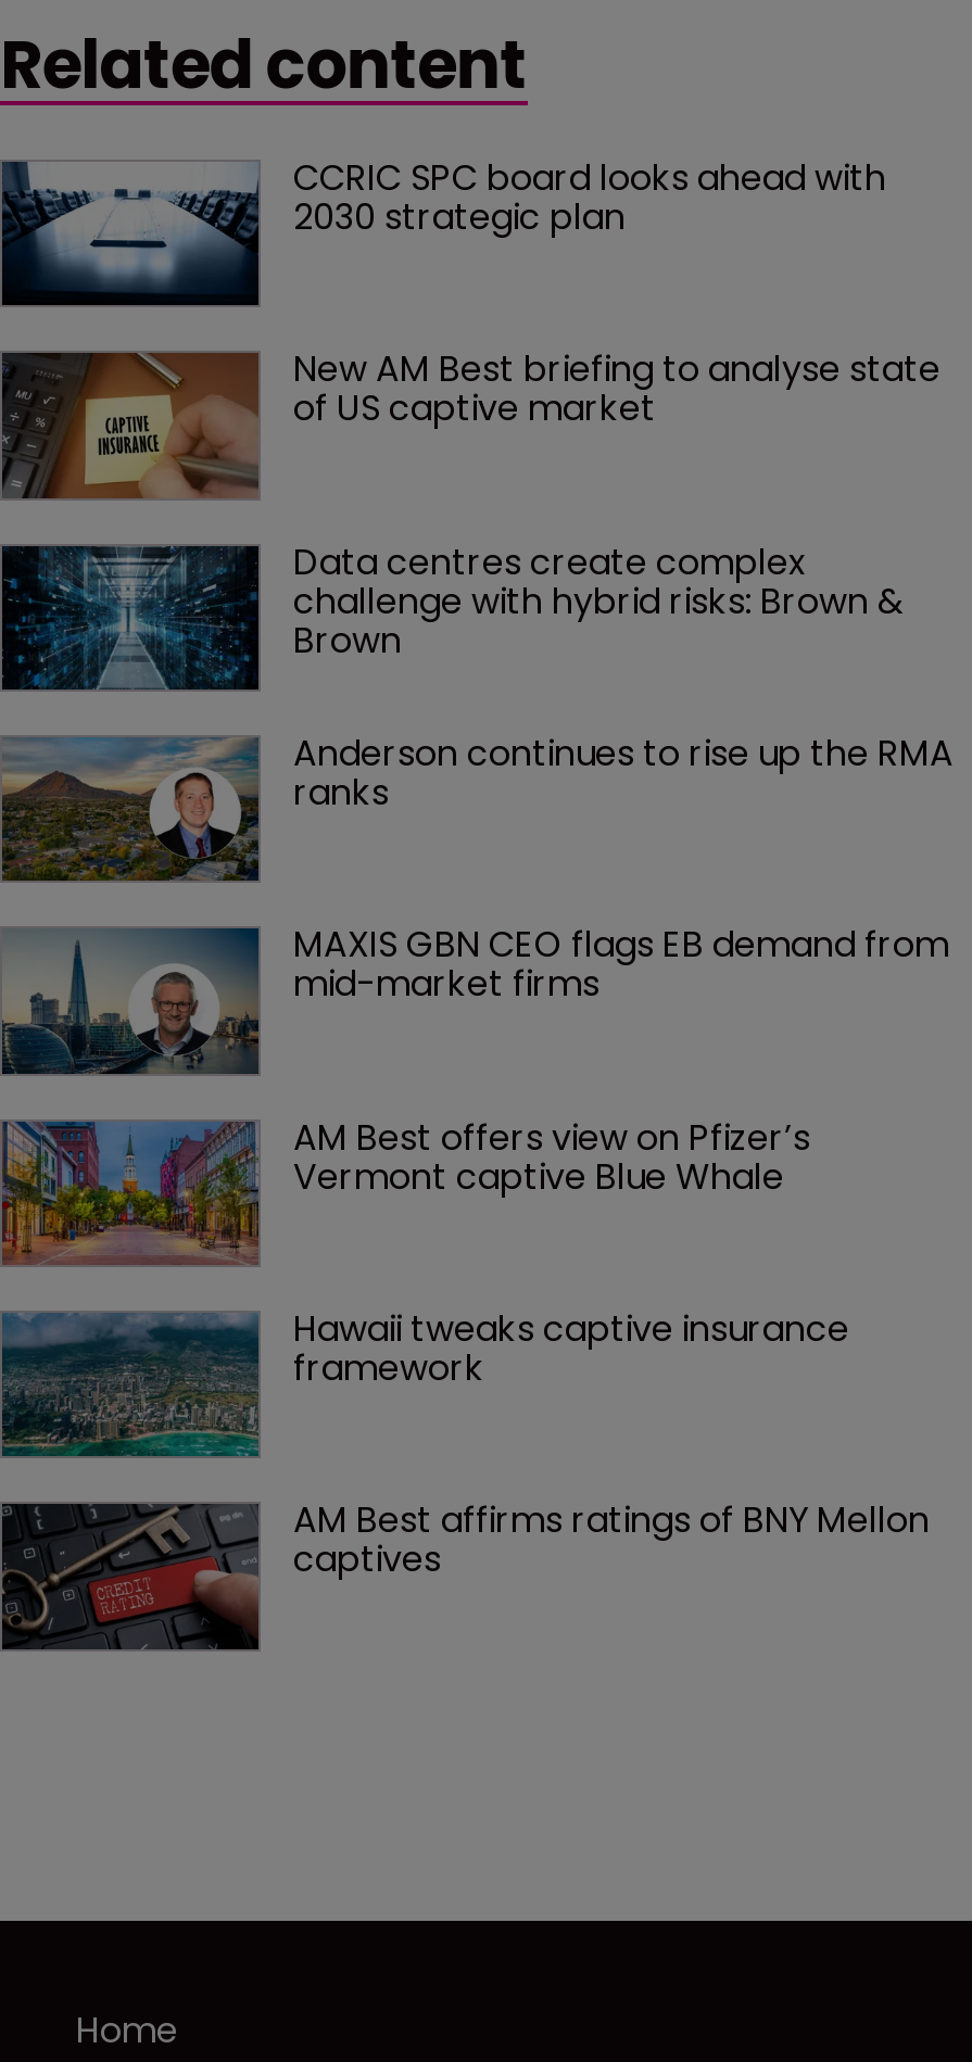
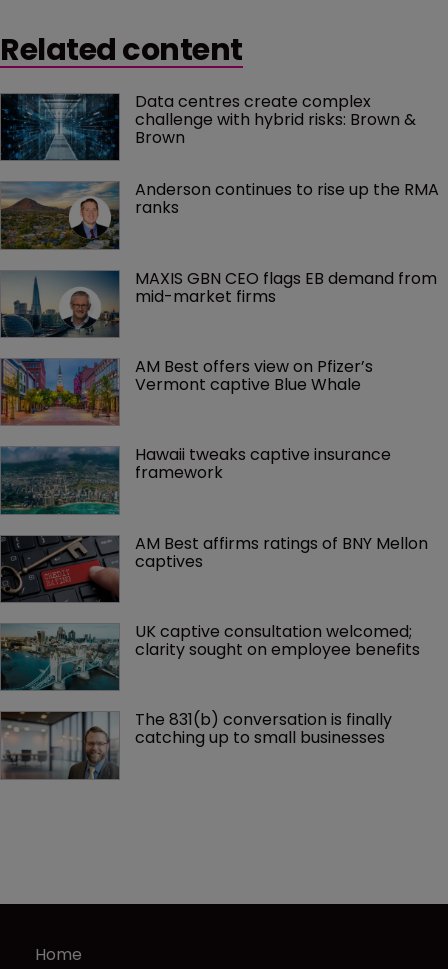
[7,153,949,433] [image] | CCRIC SPC board looks ahead with | 2030 strategic plan | New AM Best briefing to analyse state | of US captive market -> none
[7,351,261,501] [image] -> none
moved [0,536,962,1585] -> [0,90,443,573]: [image] | Data centres create complex | challenge with hybrid risks: Brown & | ... | AM Best affirms ratings of BNY Mellon | captives
none -> [3,620,420,749] [image] | UK captive consultation welcomed; | clarity sought on employee benefits | The 831(b) conversation is finally | catching up to small businesses
none -> [3,711,120,780] [image]

